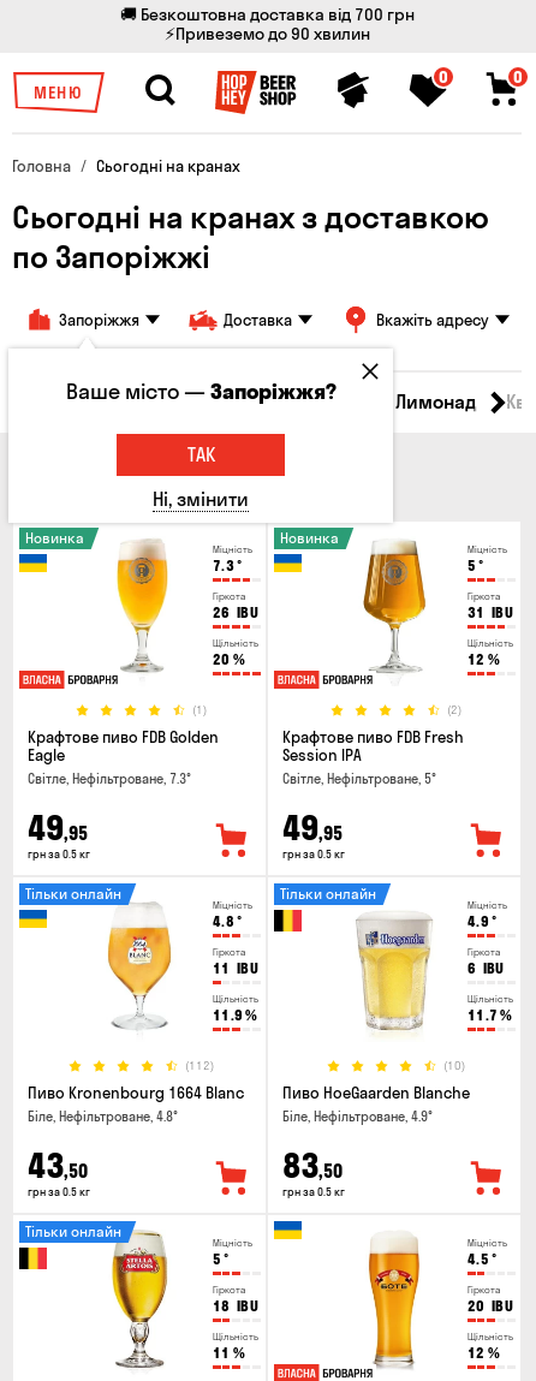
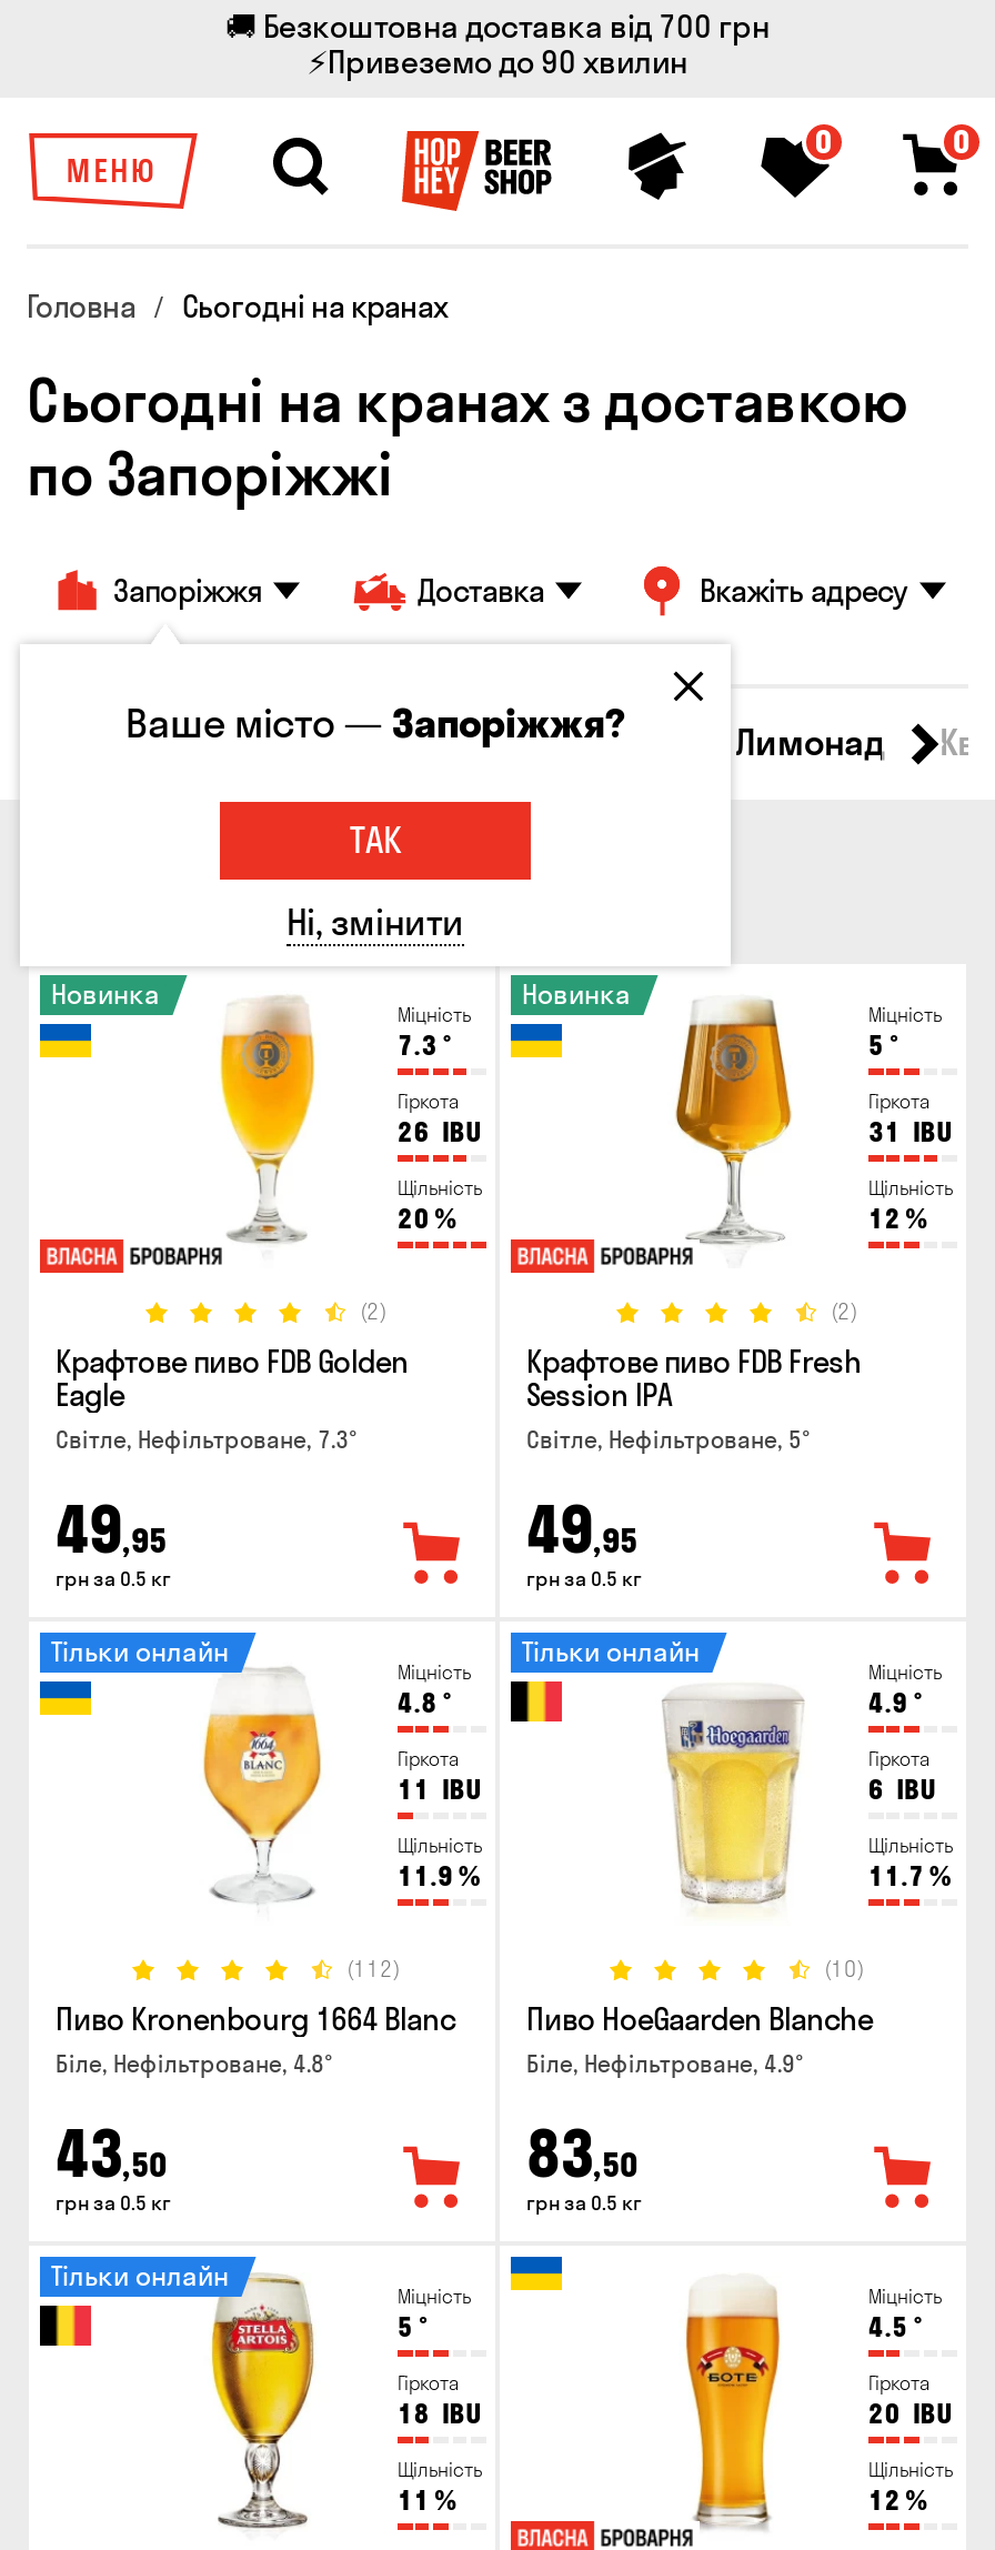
[192,702,207,718] (1) -> [360,1297,386,1326] (2)

